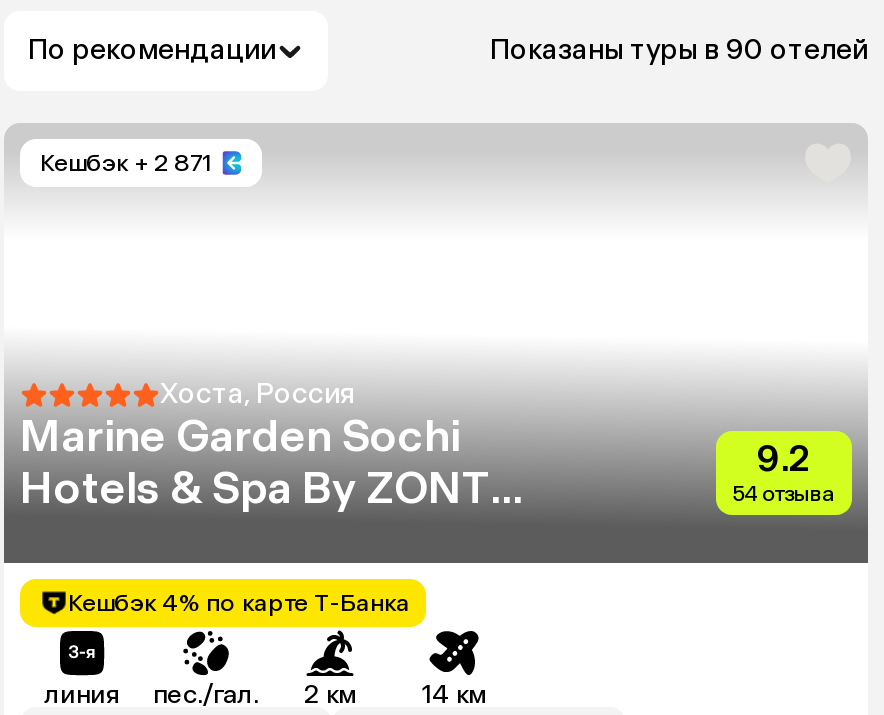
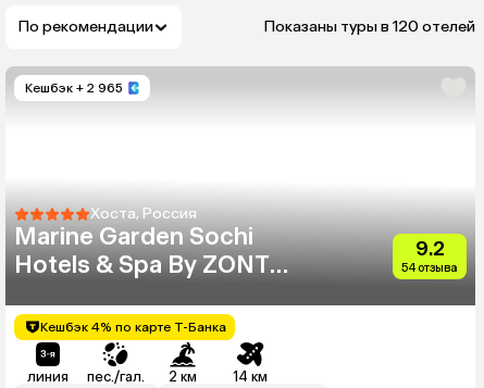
[490,33,868,67] Показаны туры в 90 отелей -> [264,17,475,36] Показаны туры в 120 отелей
[40,149,212,177] Кешбэк + 2 871 -> [25,80,123,96] Кешбэк + 2 965

